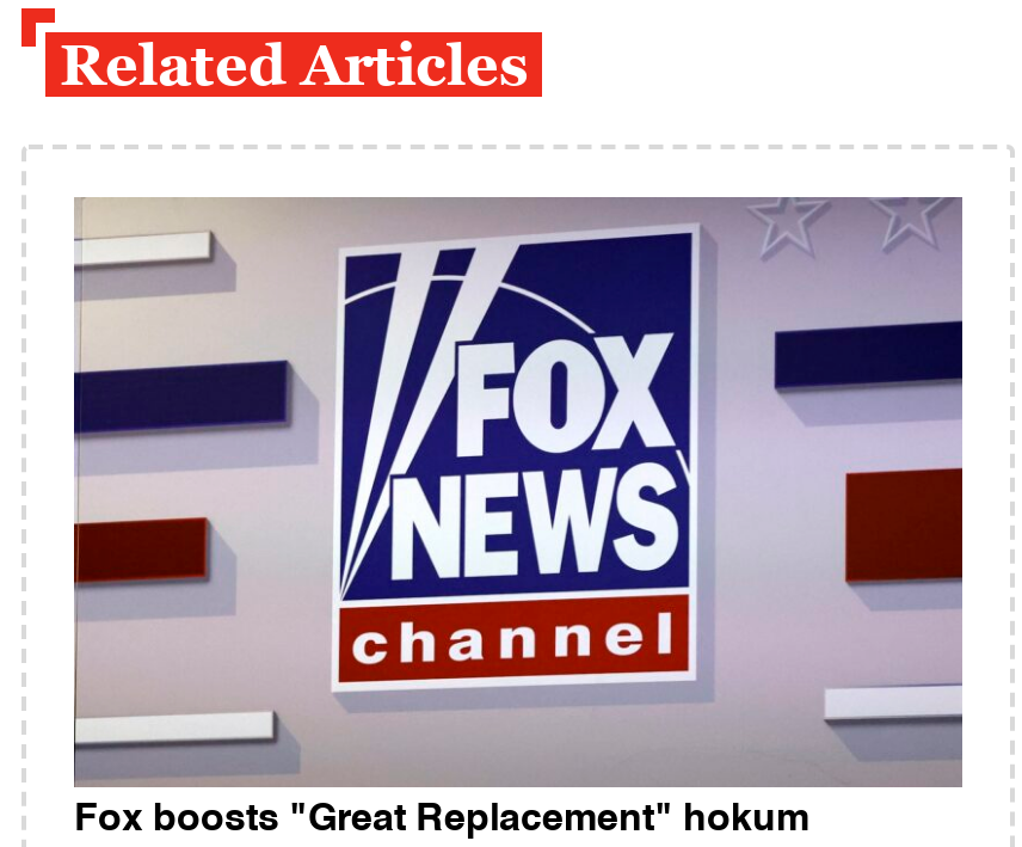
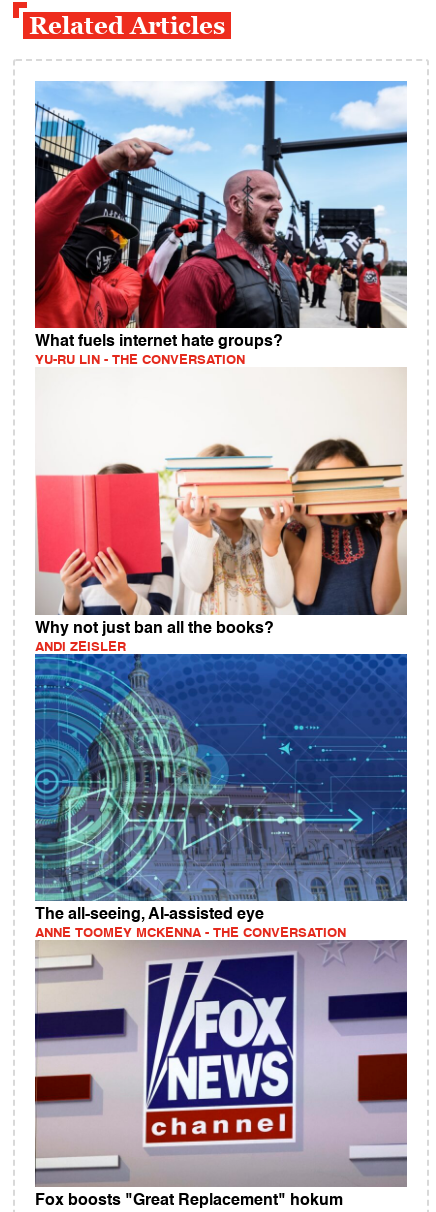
none -> [34,80,408,367] [image] | What fuels internet hate groups? | YU-RU LIN - THE CONVERSATION
none -> [34,653,408,940] [image] | The all-seeing, AI-assisted eye | ANNE TOOMEY MCKENNA - THE CONVERSATION
none -> [35,367,408,654] [image] | Why not just ban all the books? | ANDI ZEISLER

